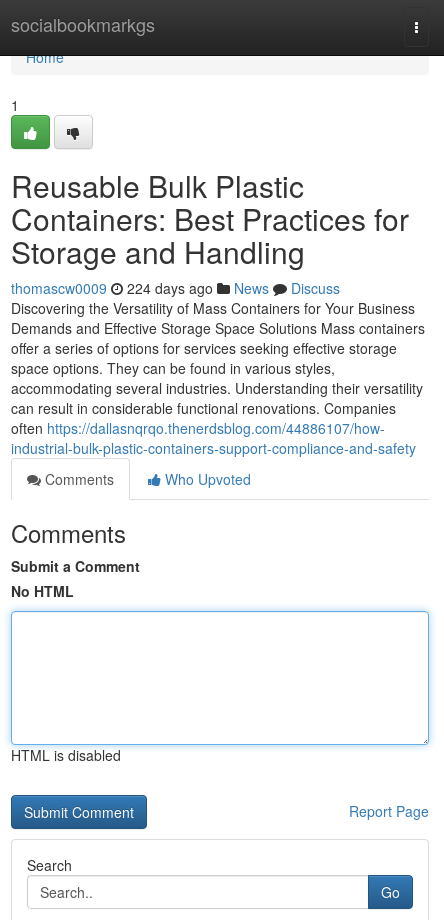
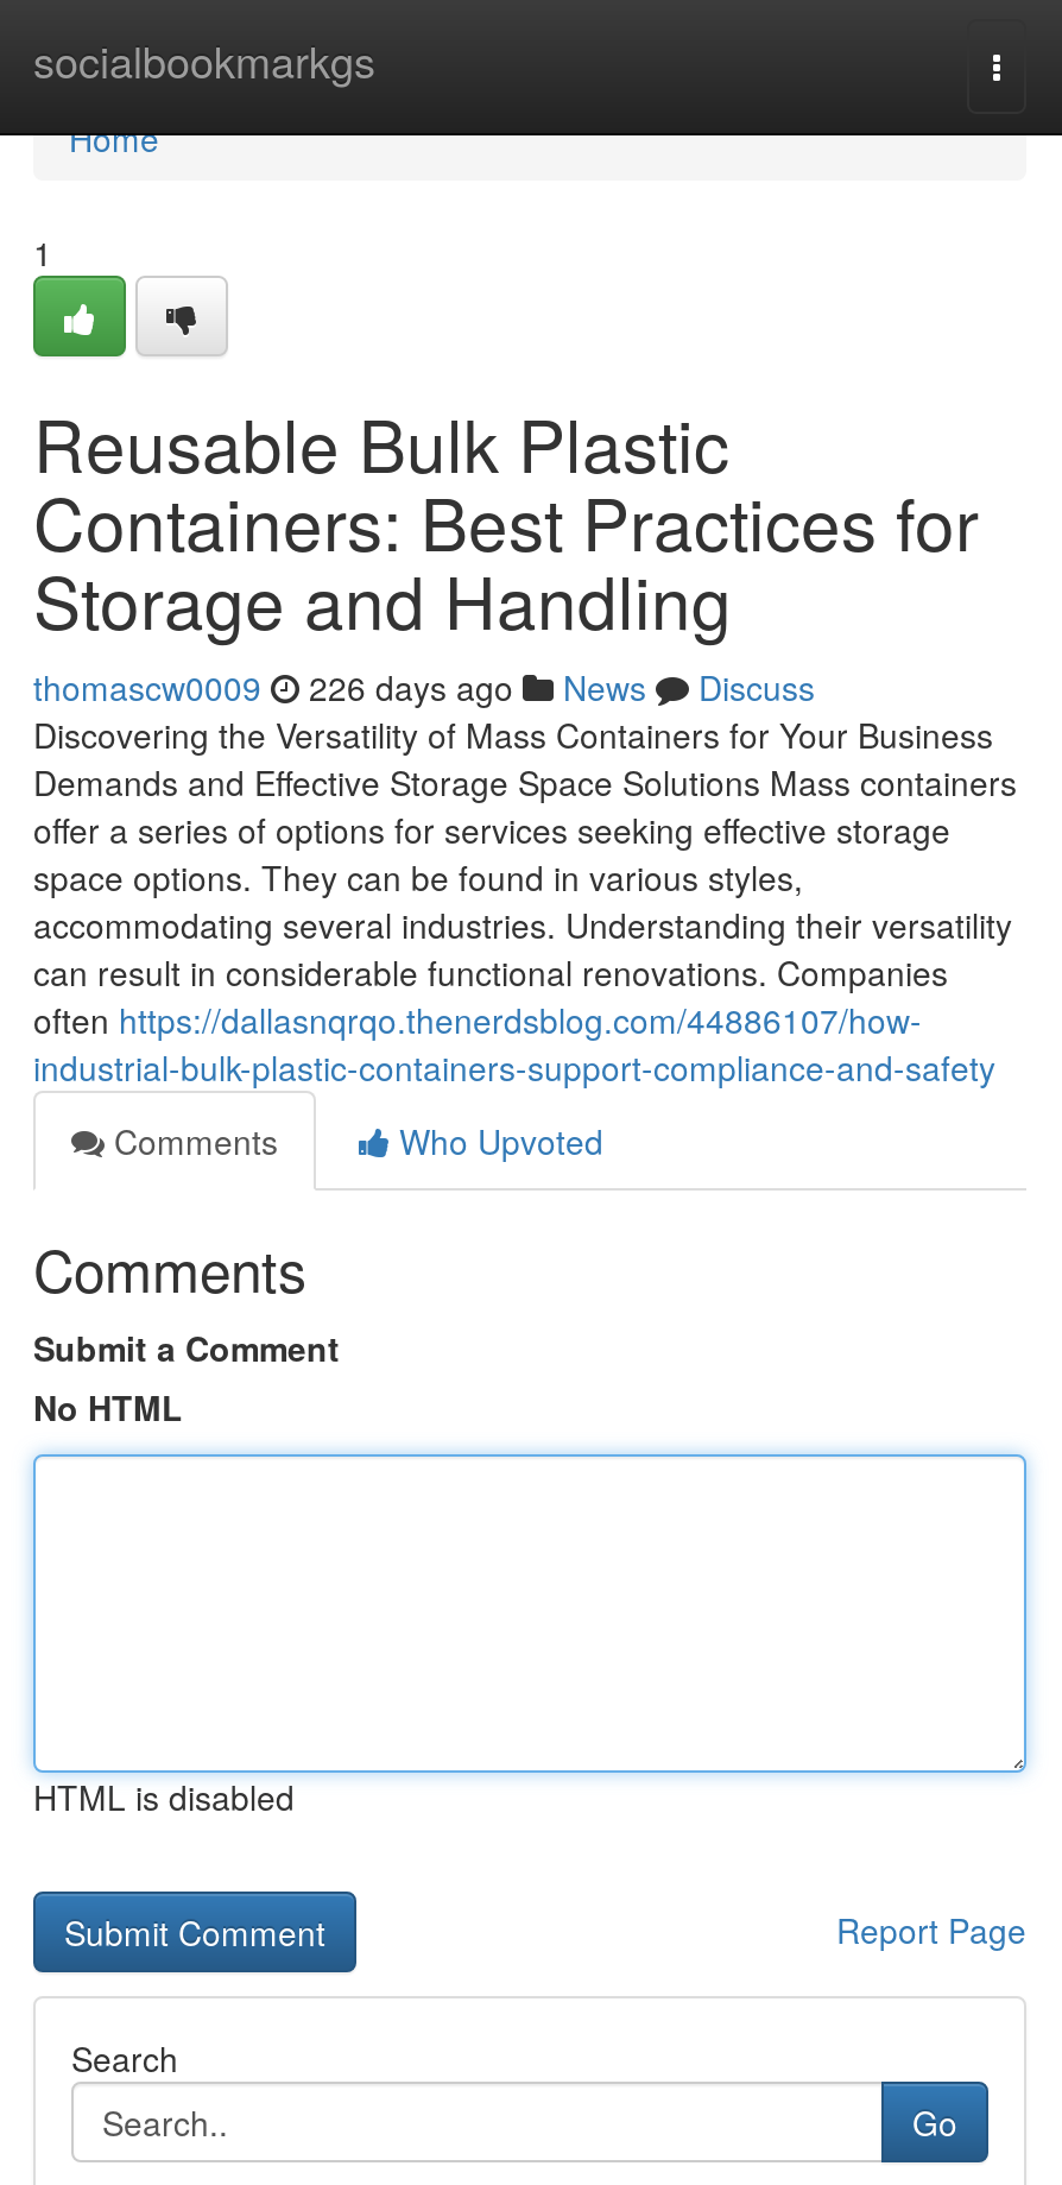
[11,278,340,298] thomascw0009 224 days ago News Discuss -> [33,663,815,711] thomascw0009 226 days ago News Discuss

